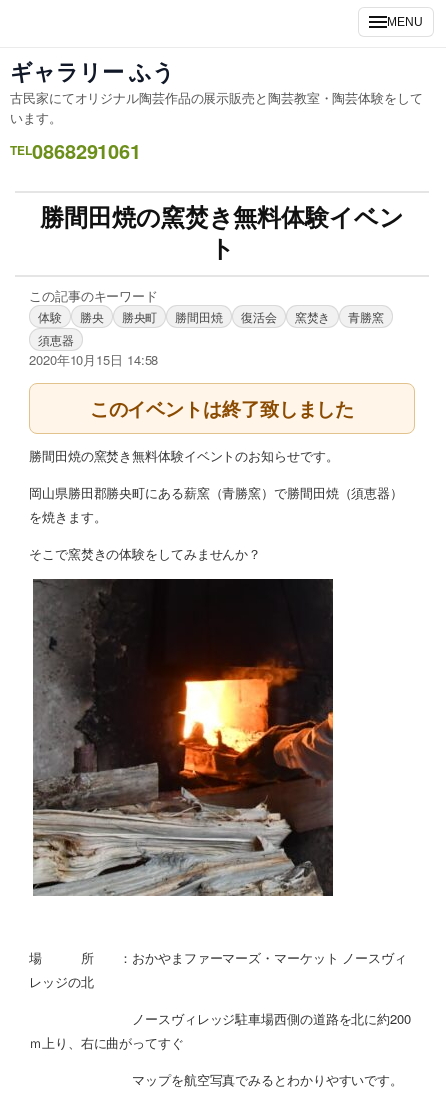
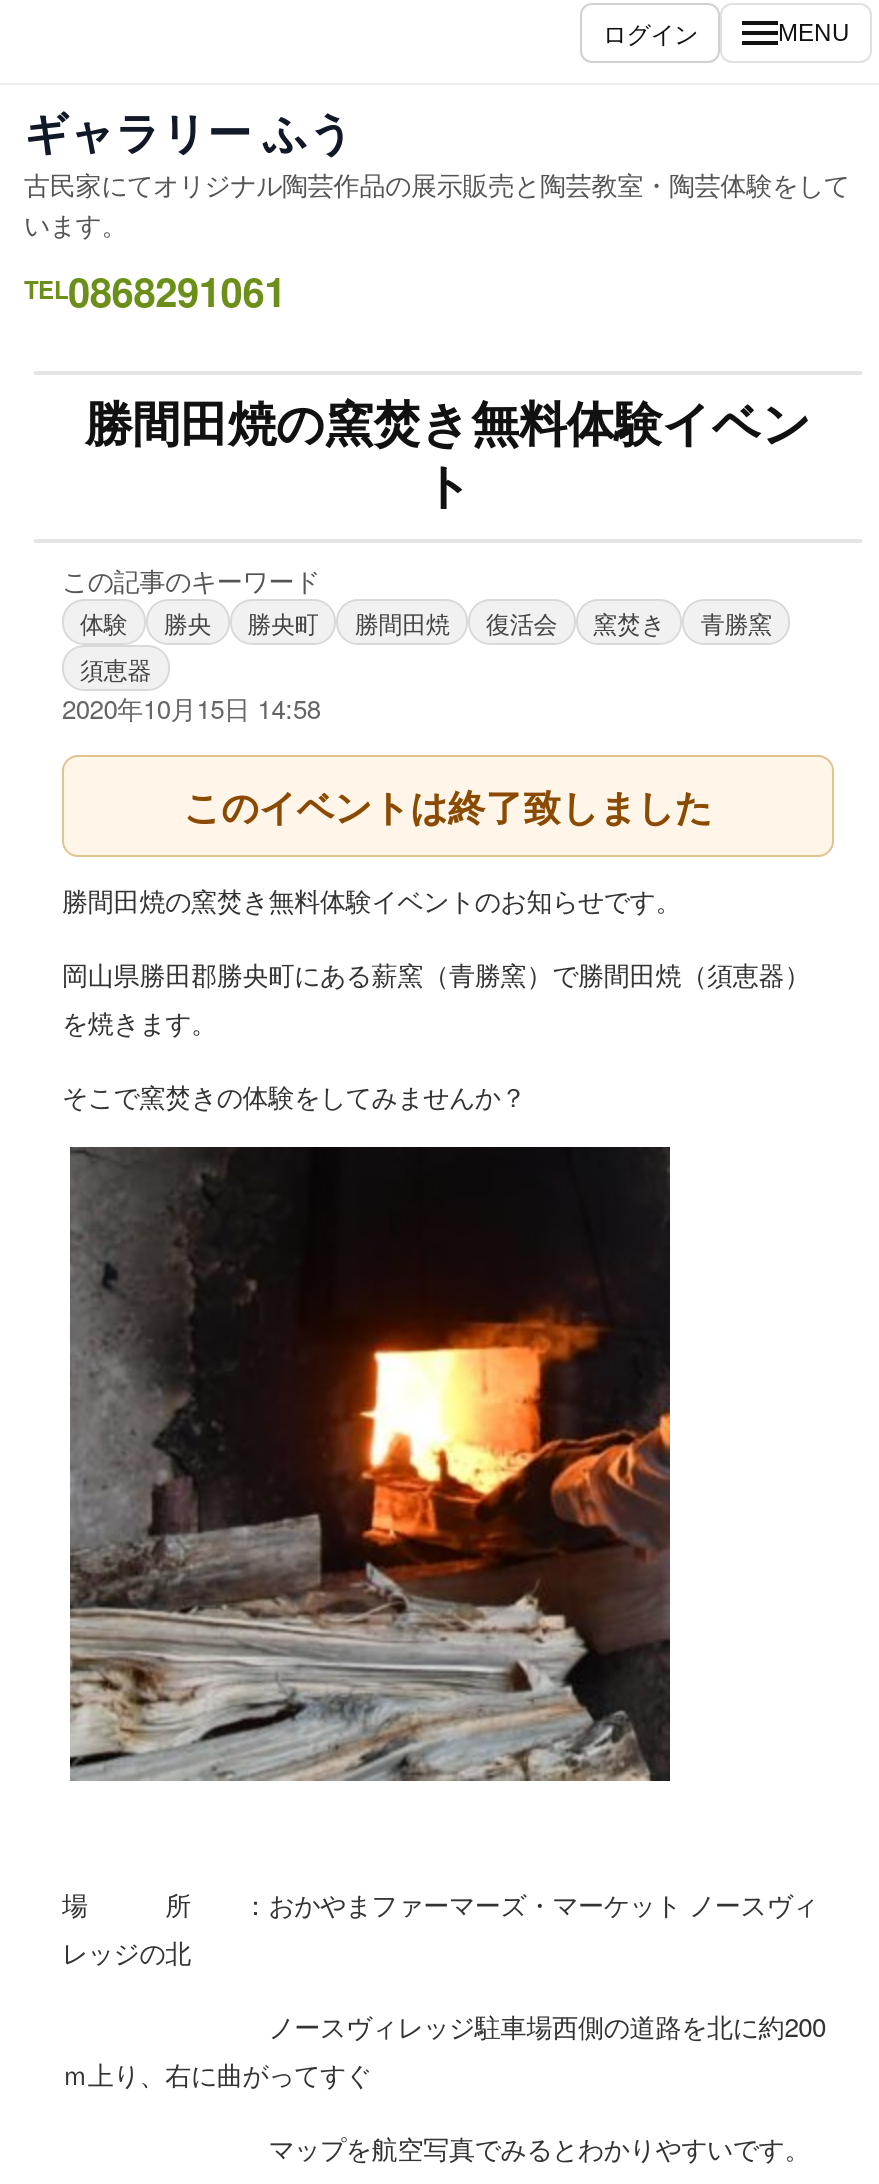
none -> [603,15,698,49] ログイン

